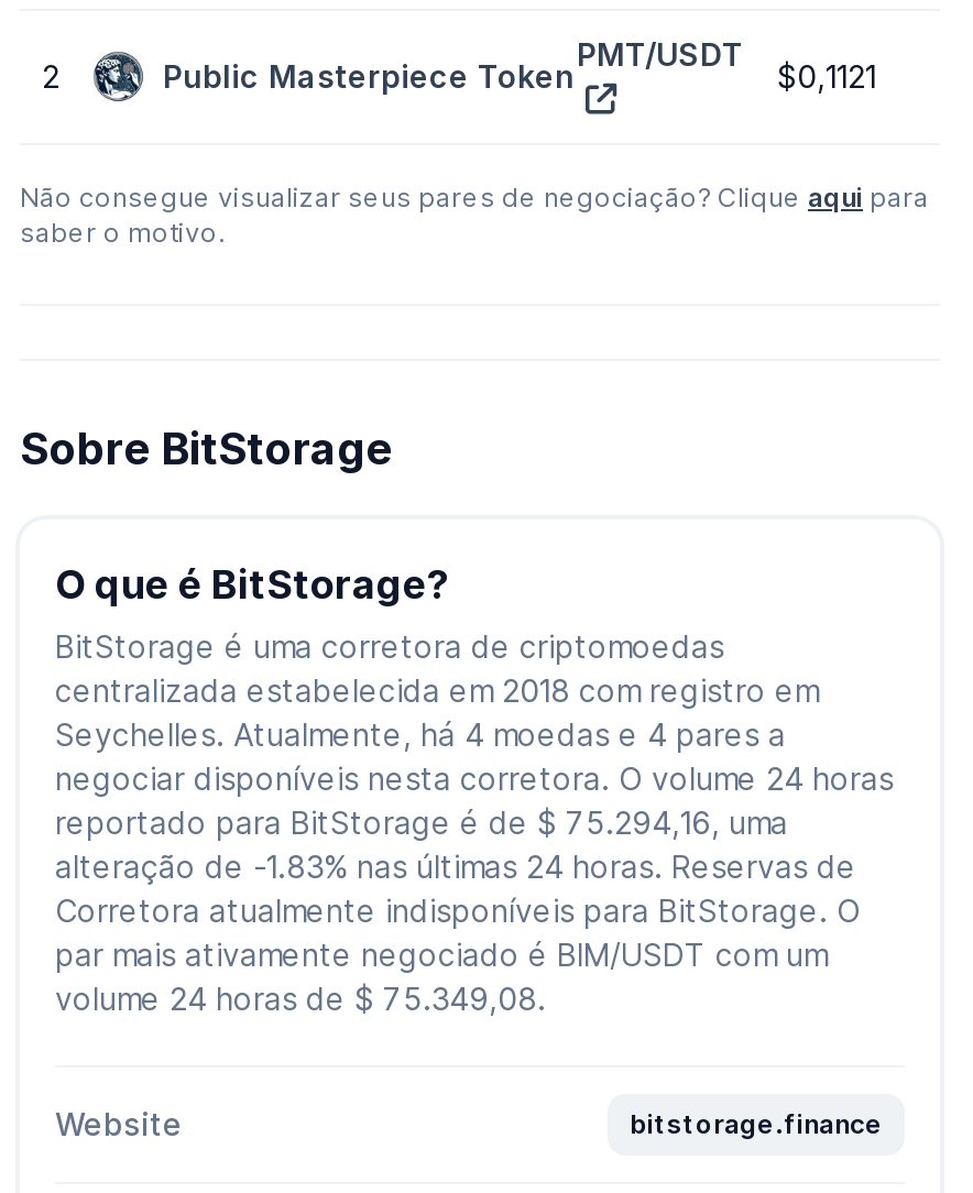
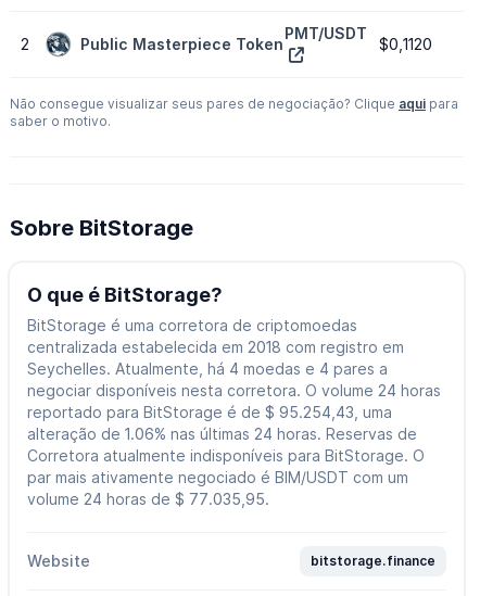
[777,57,876,95] $0,1121 -> [379,35,432,53] $0,1120
[55,803,788,841] reportado para BitStorage é de $ 75.294,16, uma -> [27,403,392,421] reportado para BitStorage é de $ 95.254,43, uma
[55,847,856,885] alteração de -1.83% nas últimas 24 horas. Reservas de -> [27,424,417,443] alteração de 1.06% nas últimas 24 horas. Reservas de
[55,979,546,1017] volume 24 horas de $ 75.349,08. -> [27,490,269,508] volume 24 horas de $ 77.035,95.

